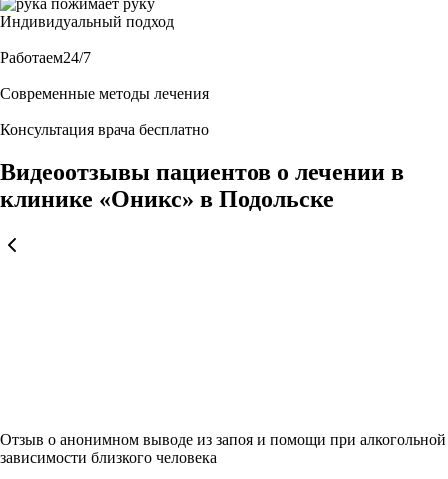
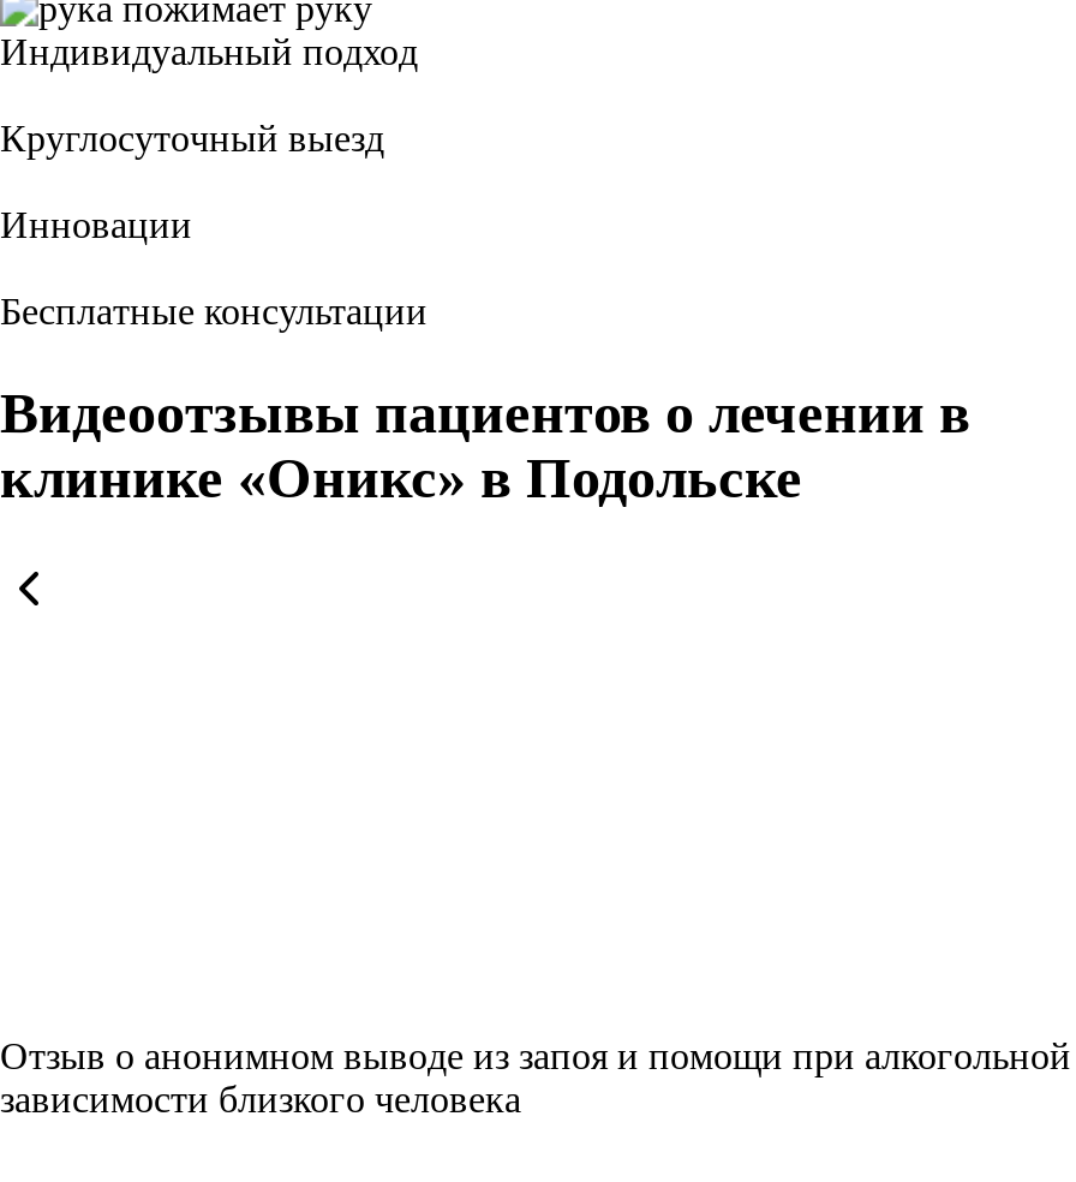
[0,49,91,66] Работаем24/7 -> [0,117,384,158] Круглосуточный выезд
[0,85,209,102] Современные методы лечения -> [0,204,192,245] Инновации
[0,121,209,138] Консультация врача бесплатно -> [0,290,428,331] Бесплатные консультации

